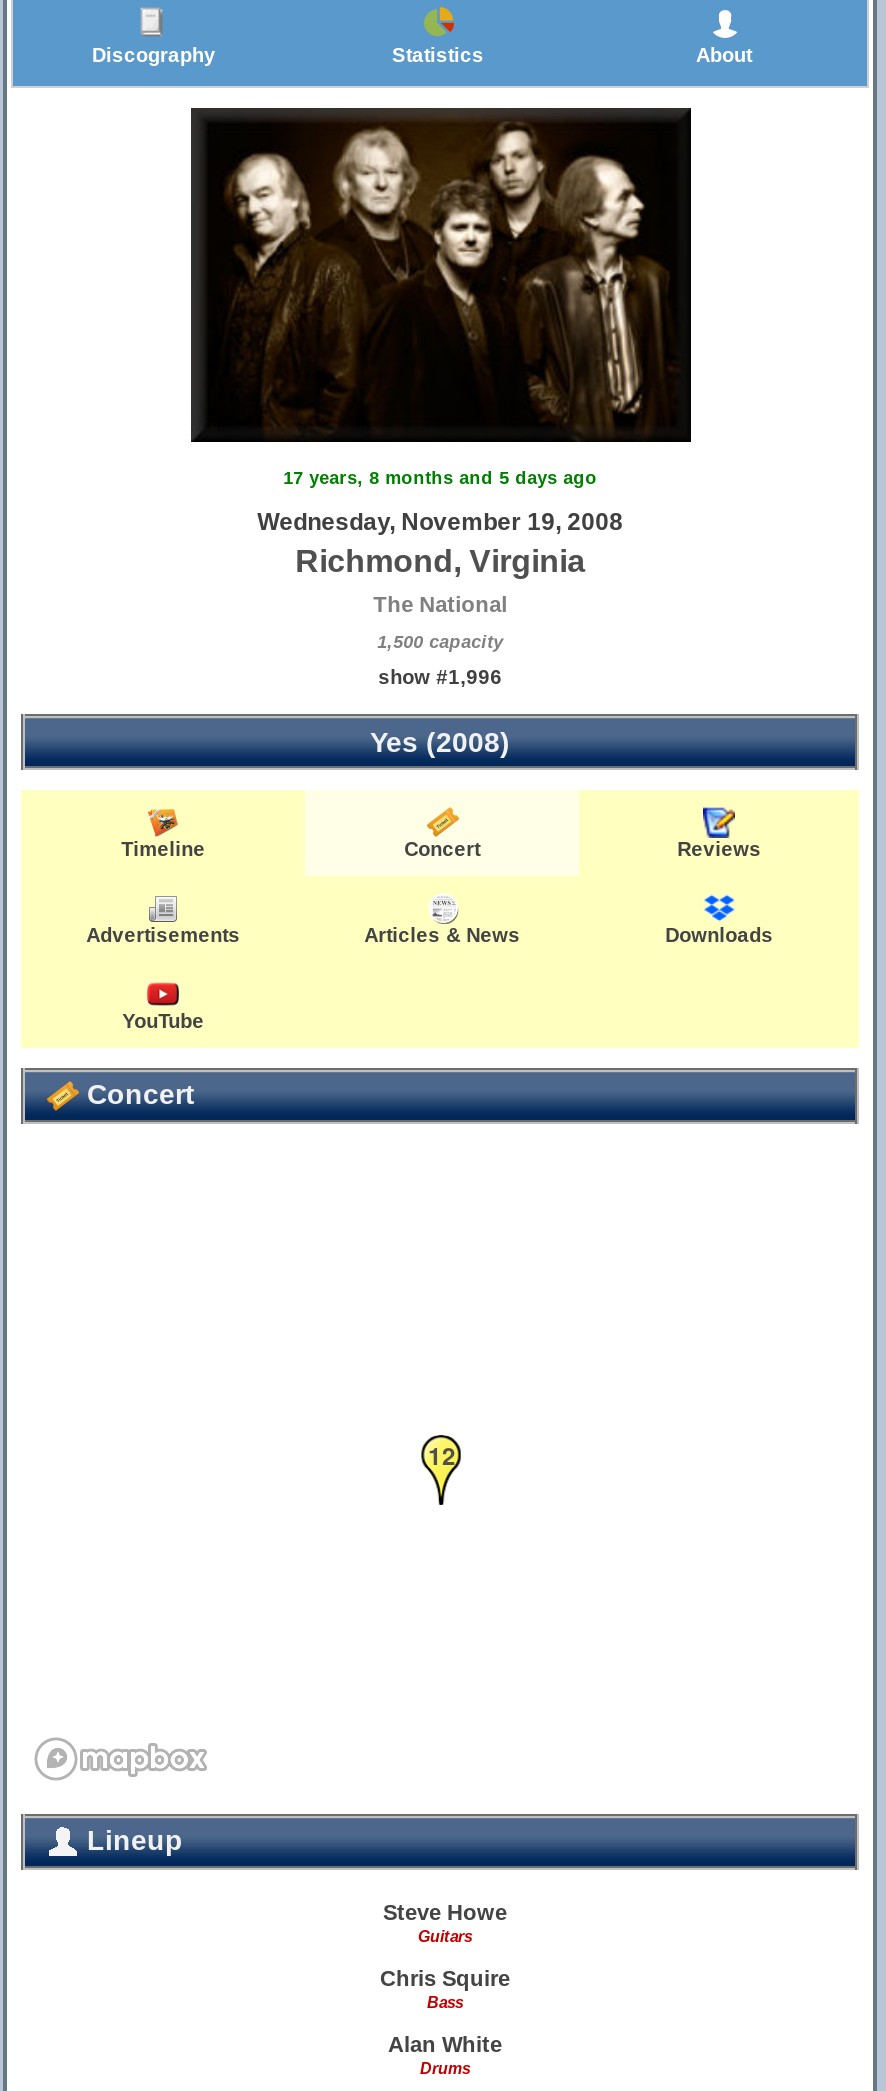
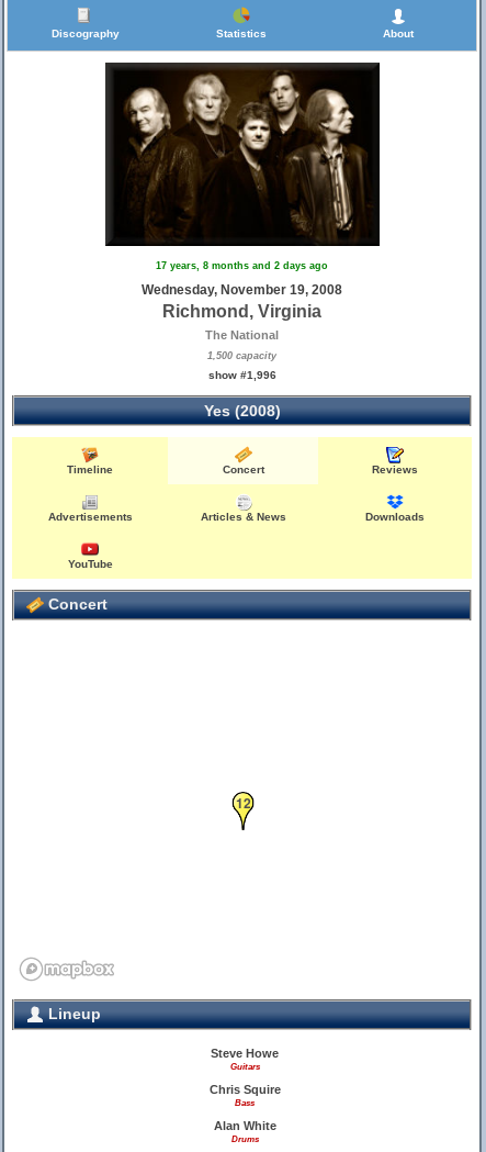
[283,468,597,488] 17 years, 8 months and 5 days ago -> [156,260,328,271] 17 years, 8 months and 2 days ago

